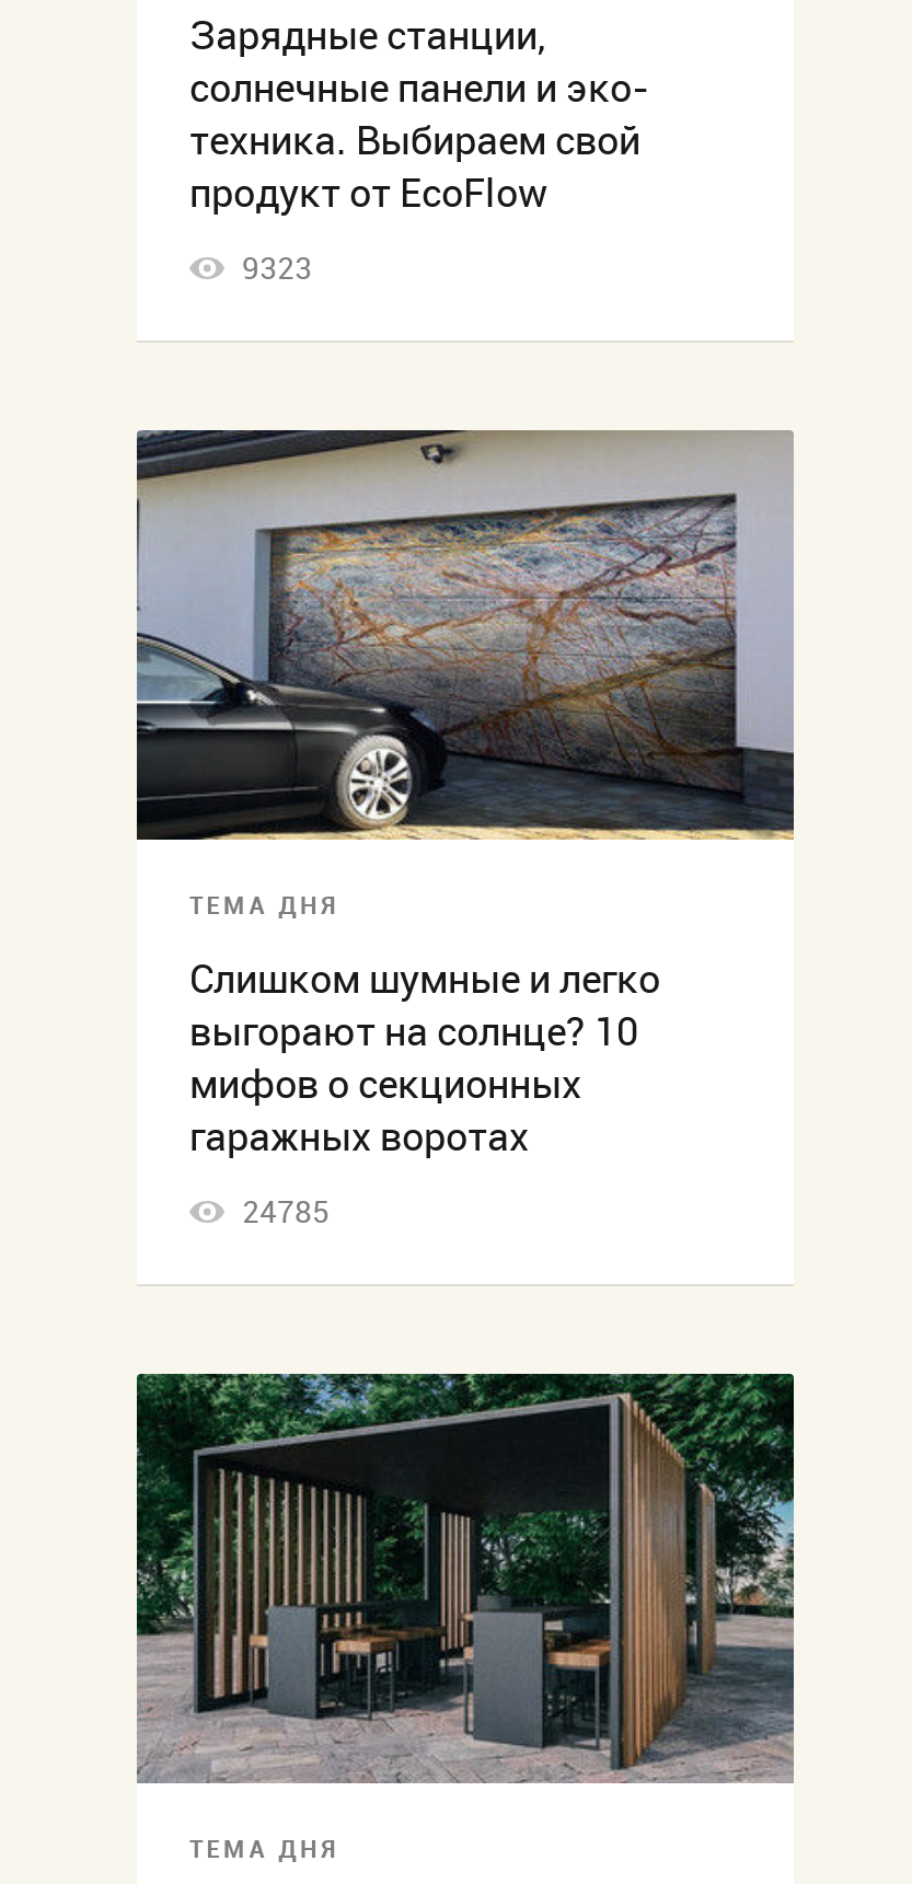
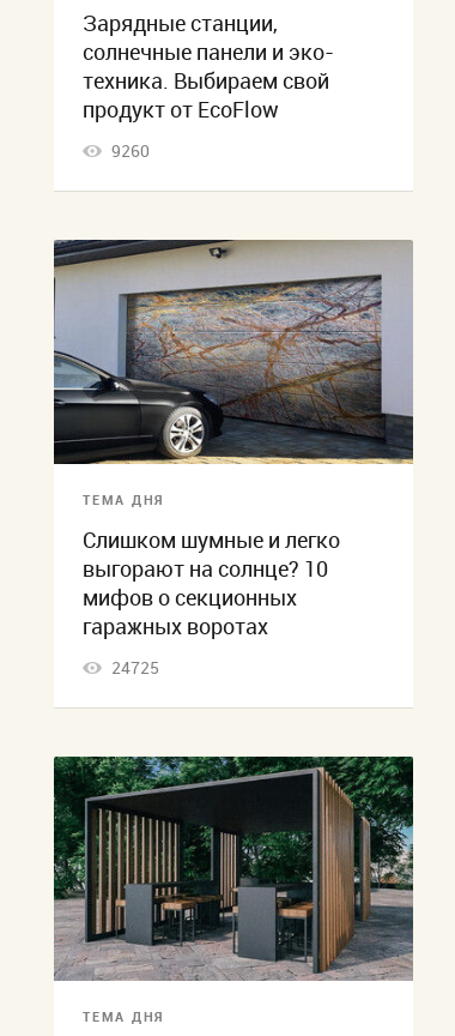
[242,251,312,286] 9323 -> [111,141,150,161] 9260
[242,1194,330,1229] 24785 -> [111,658,159,677] 24725

